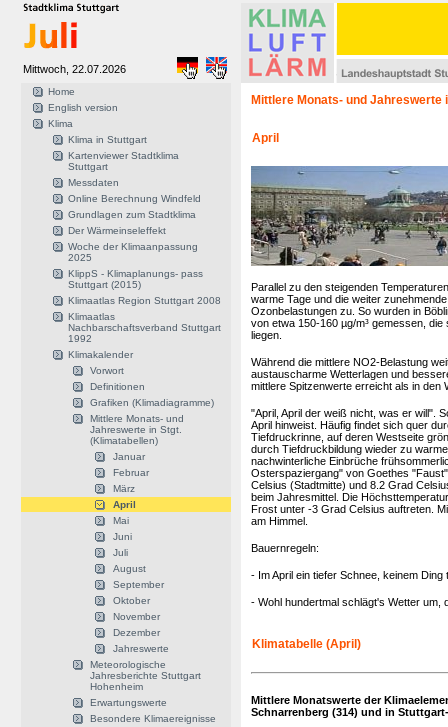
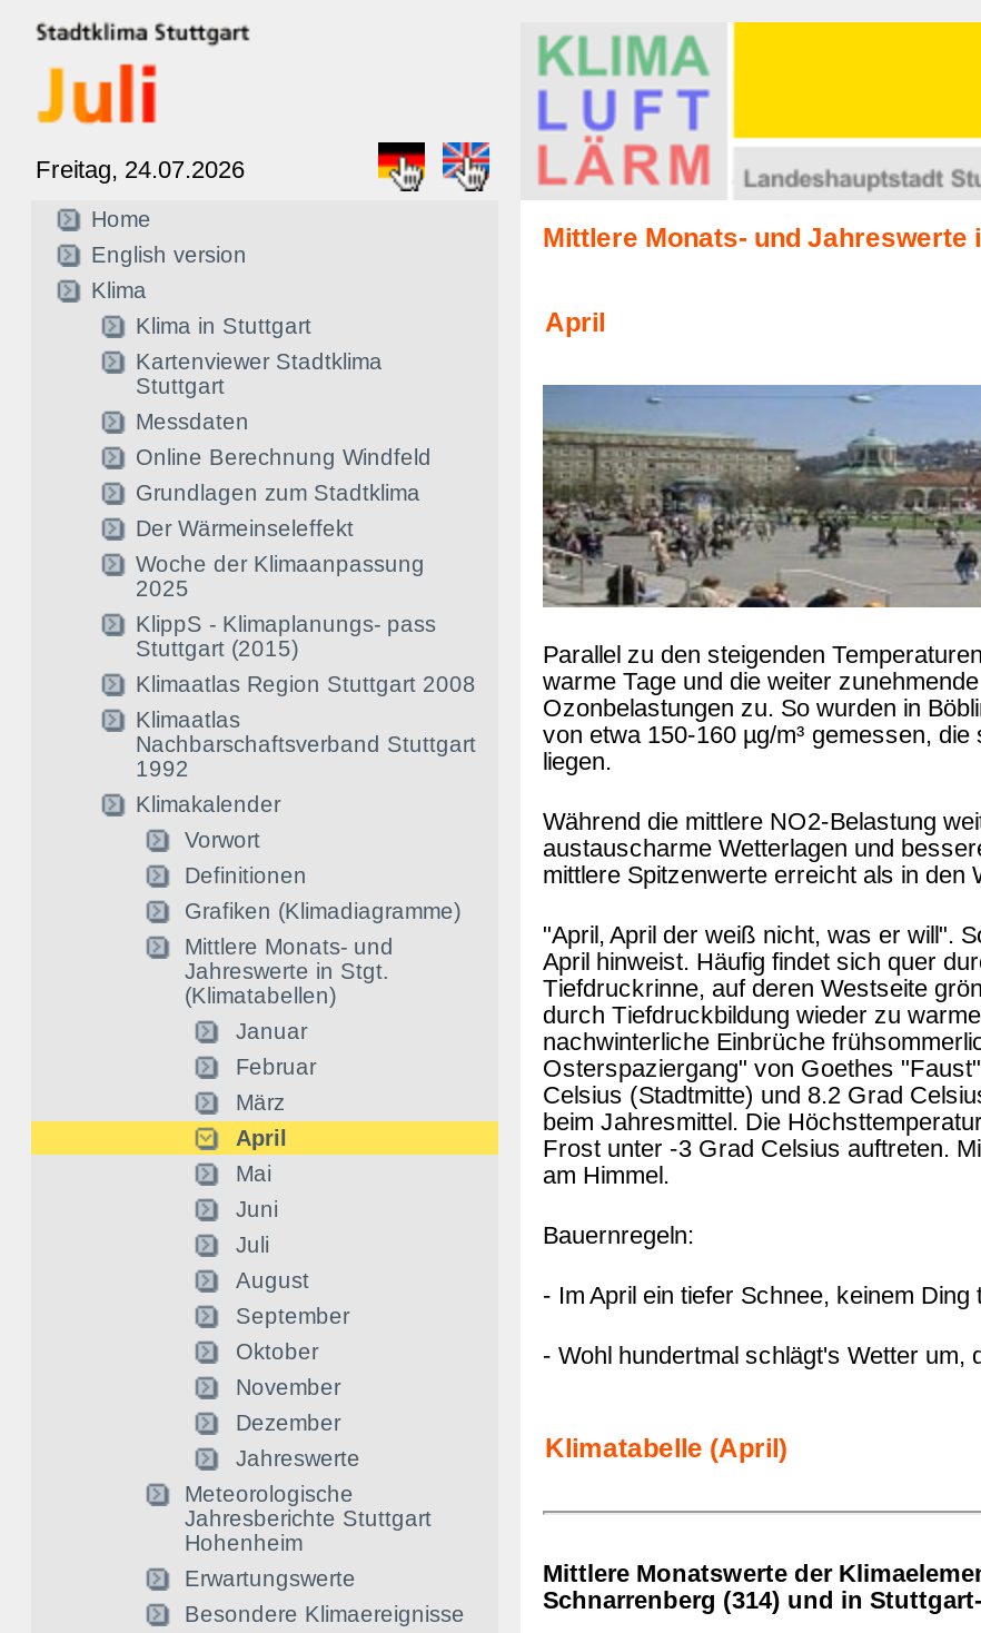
[23,63,126,75] Mittwoch, 22.07.2026 -> [36,156,245,182] Freitag, 24.07.2026

